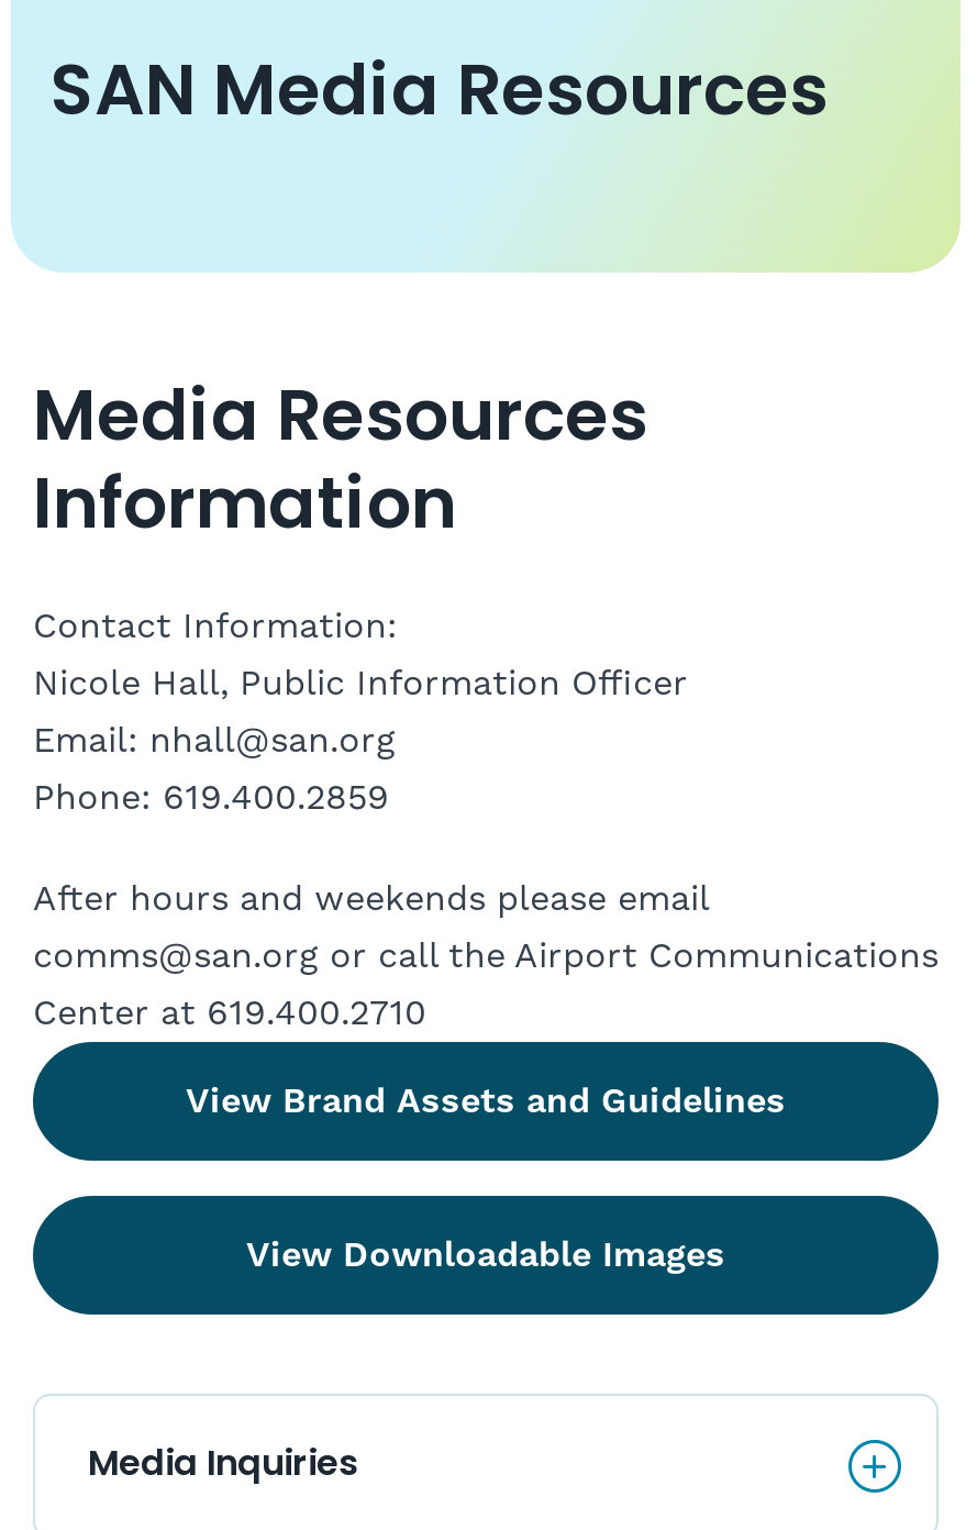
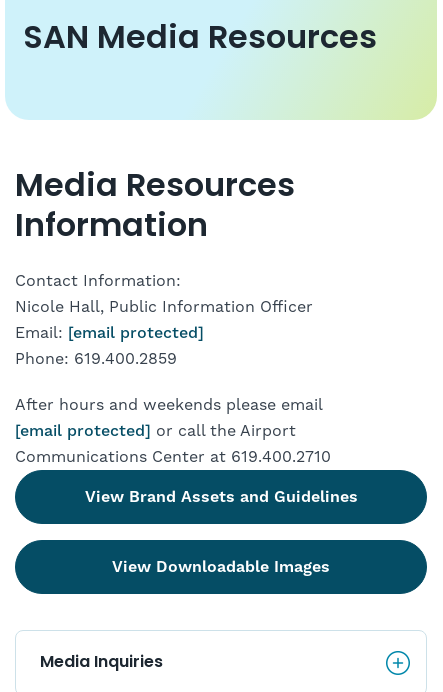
[33,718,396,762] Email: nhall@san.org -> [15,323,204,343] Email: [email protected]
[33,934,939,1035] comms@san.org or call the Airport Communications | Center at 619.400.2710 -> [15,421,331,467] [email protected] or call the Airport | Communications Center at 619.400.2710

